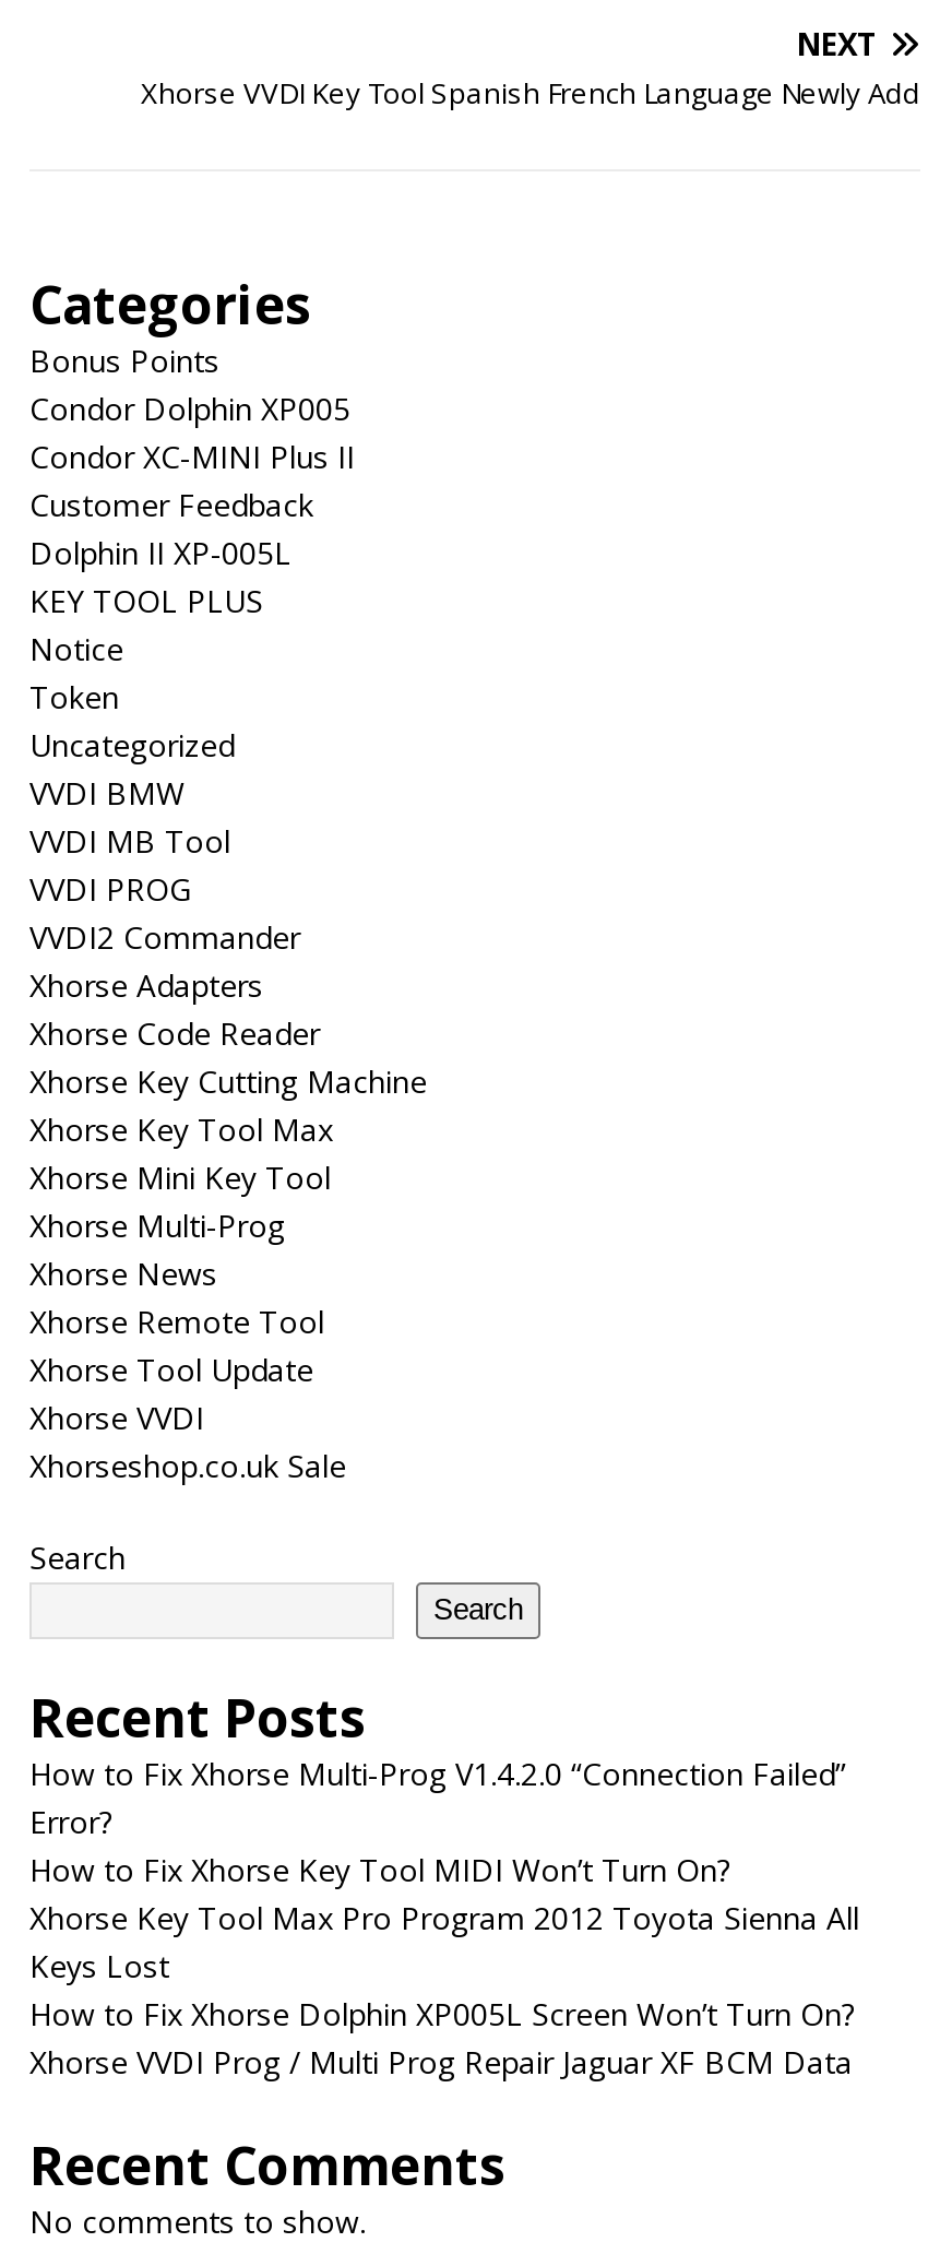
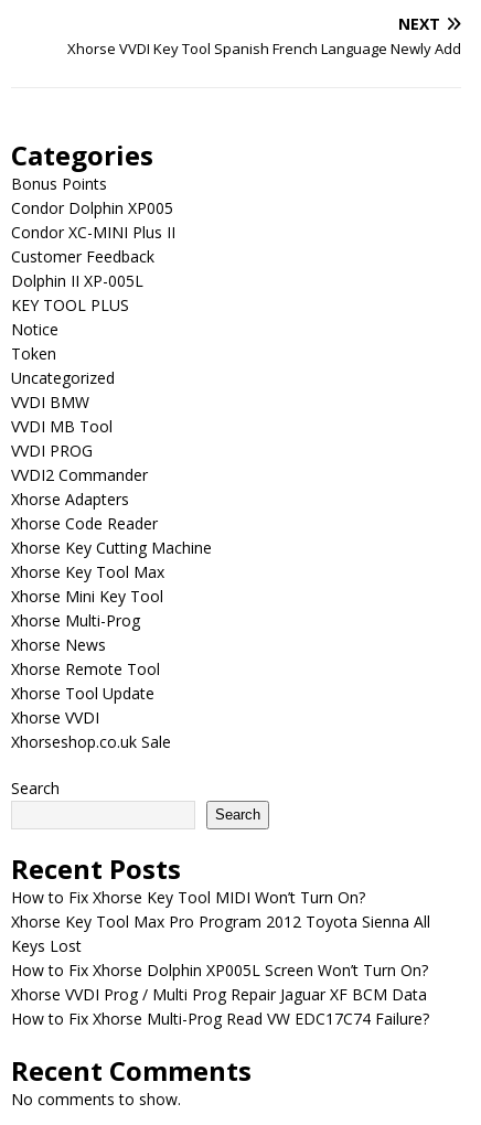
[29,1753,846,1842] How to Fix Xhorse Multi-Prog V1.4.2.0 “Connection Failed” | Error? -> none
moved [29,1849,859,2082] -> [11,887,430,1005]: How to Fix Xhorse Key Tool MIDI Won’t Turn On? | Xhorse Key Tool Max Pro Program 2012 Toyota Sienna All | Keys Lost | How to Fix Xhorse Dolphin XP005L Screen Won’t Turn On? | Xhorse VVDI Prog / Multi Prog Repair Jaguar XF BCM Data
none -> [11,1008,429,1029] How to Fix Xhorse Multi-Prog Read VW EDC17C74 Failure?

